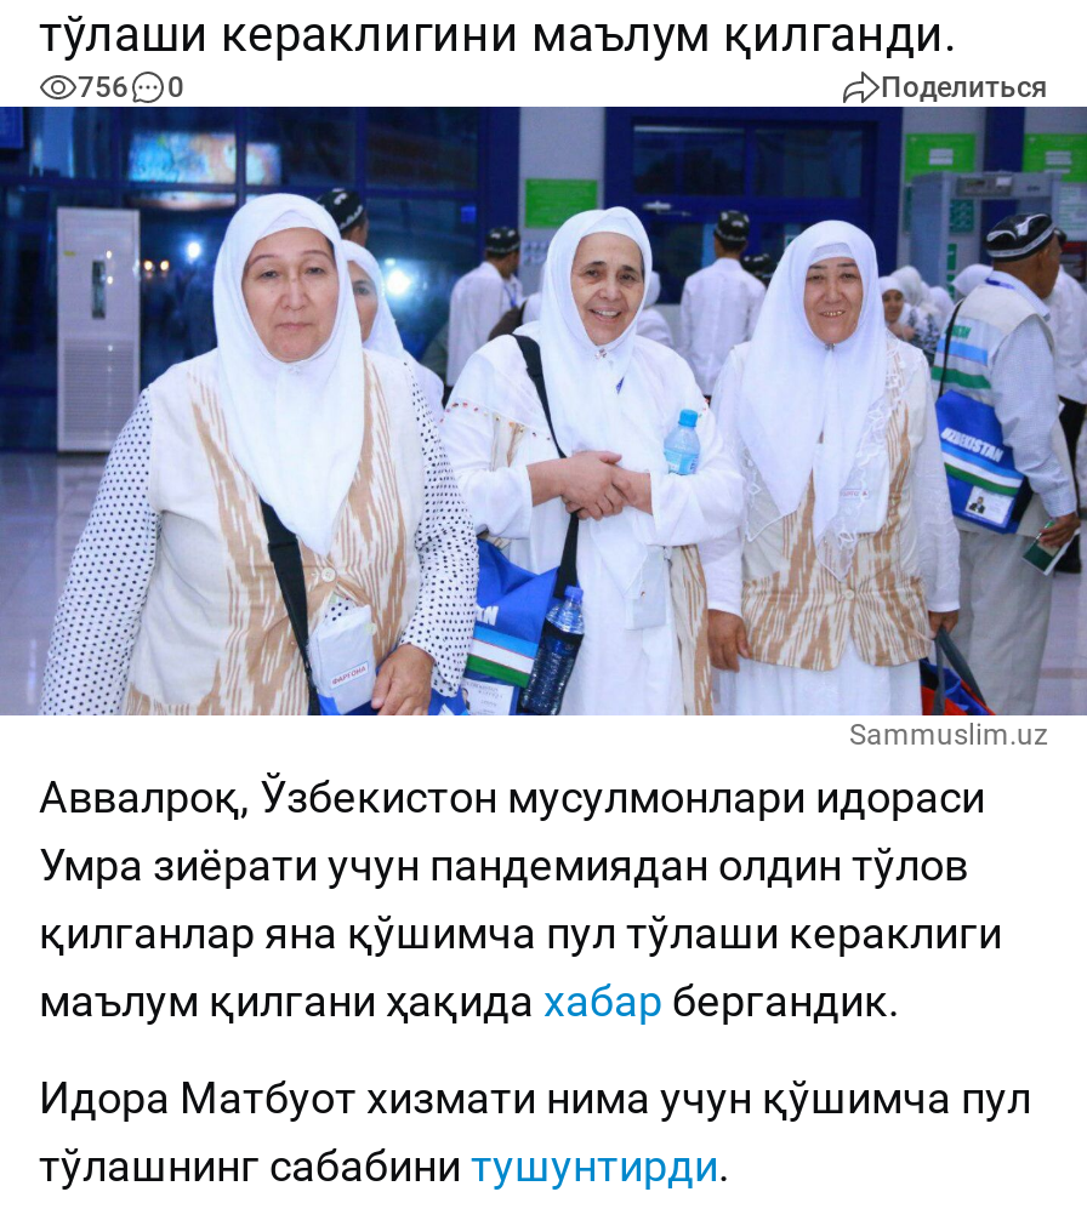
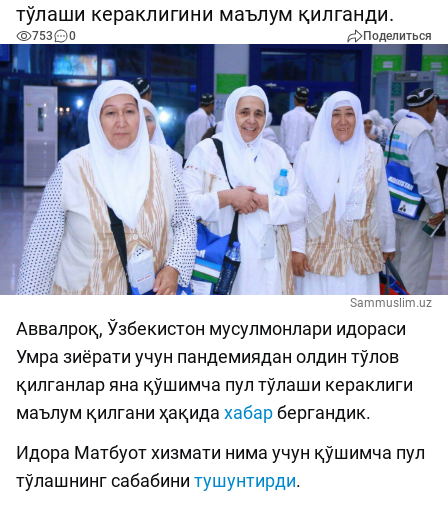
[78,70,184,104] 756 0 -> [32,29,76,43] 753 0

